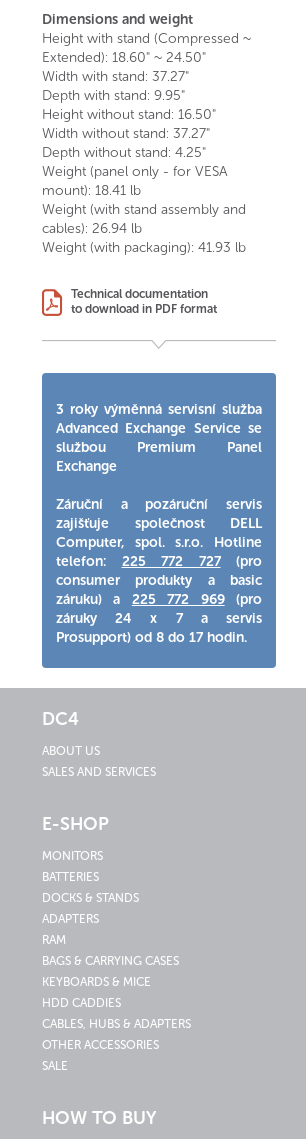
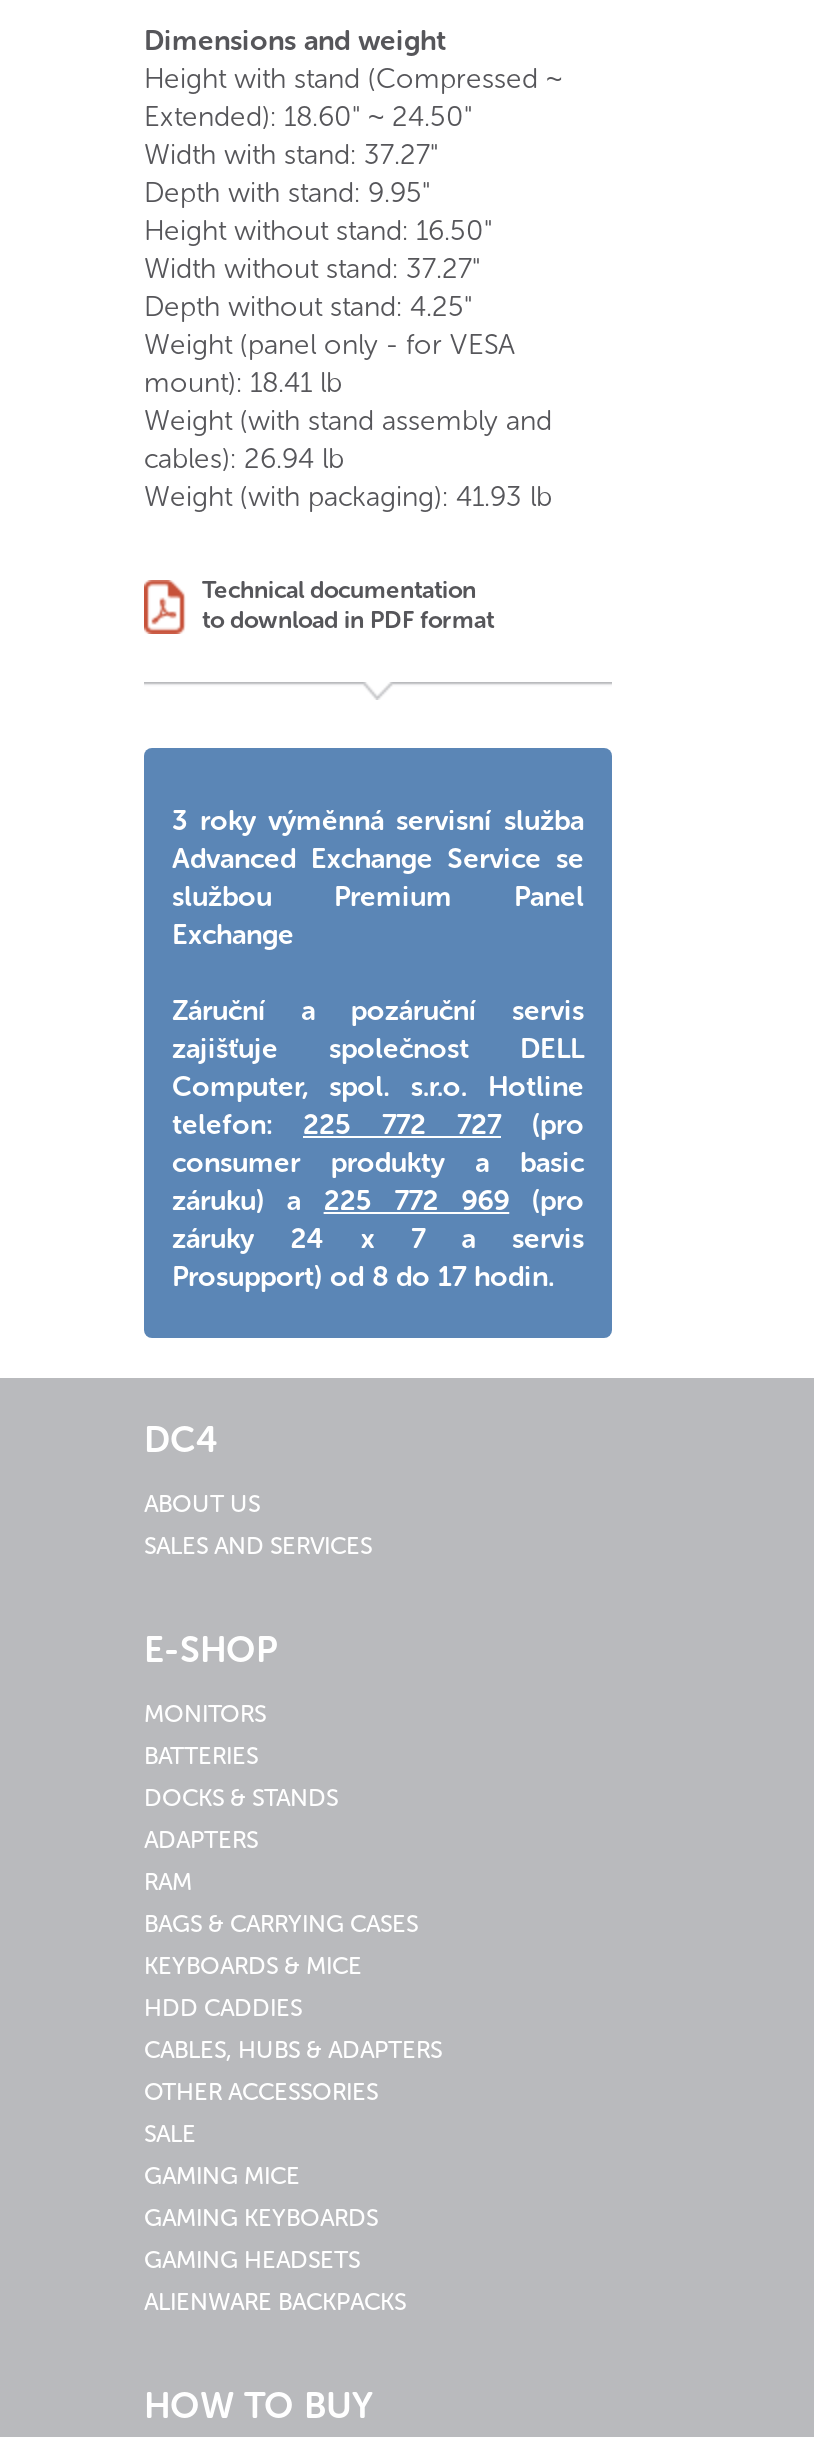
none -> [144,2162,406,2316] GAMING MICE | GAMING KEYBOARDS | GAMING HEADSETS | ALIENWARE BACKPACKS

